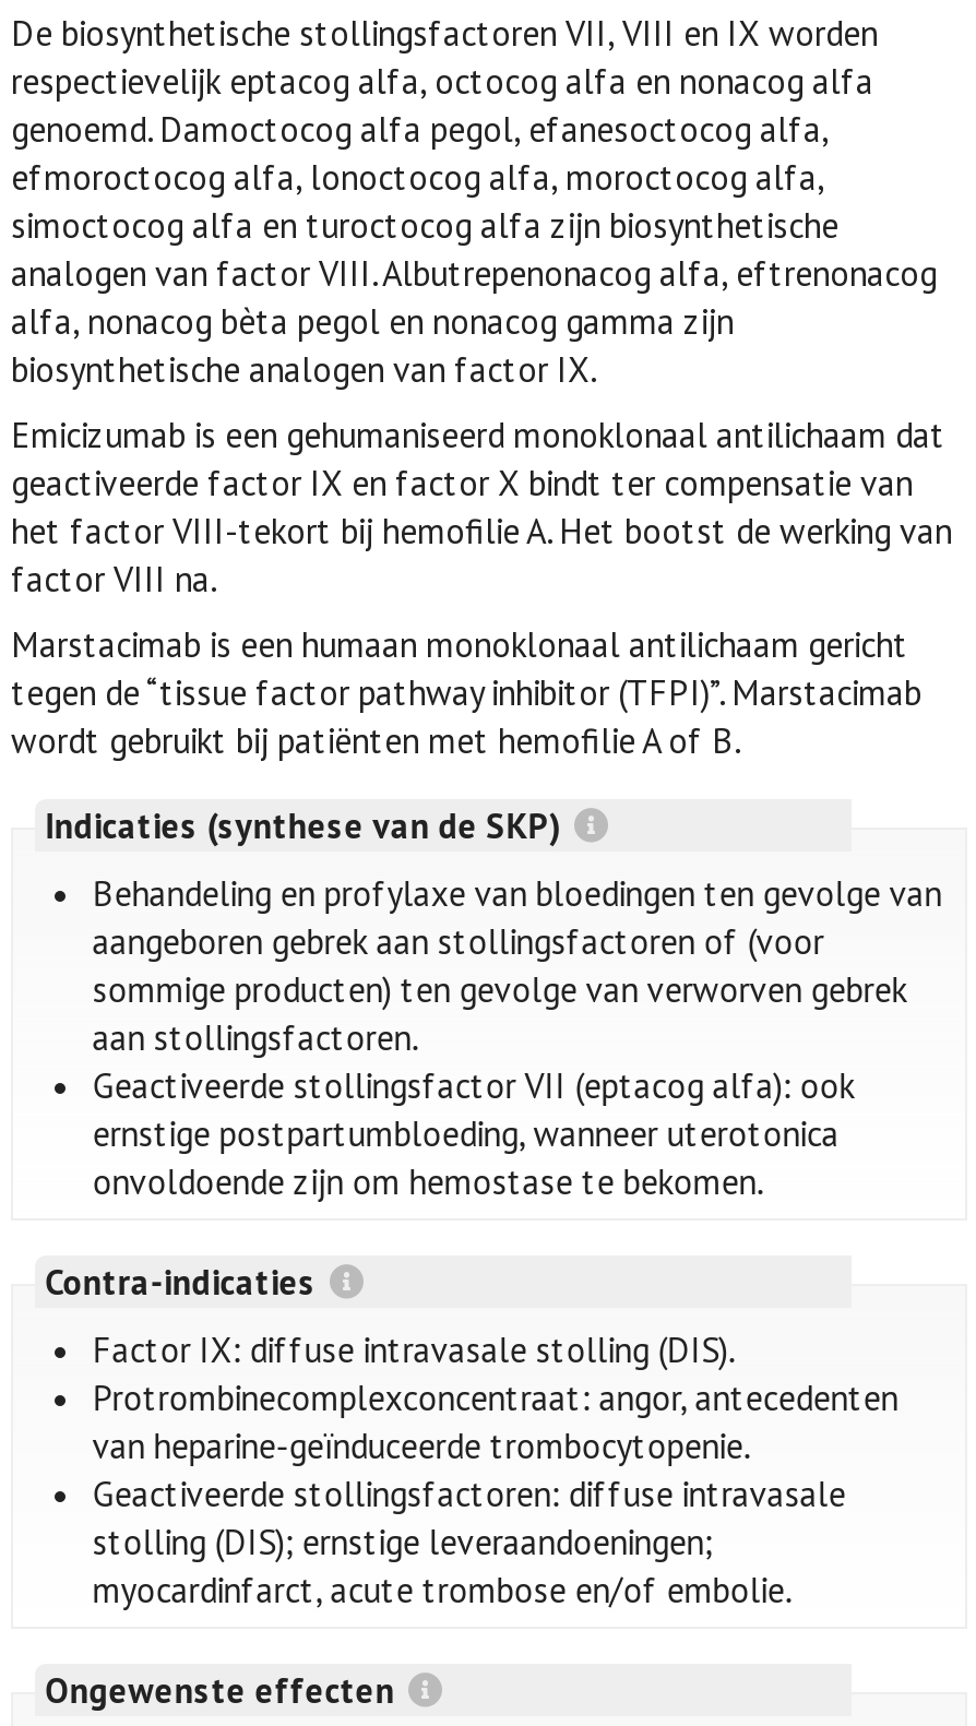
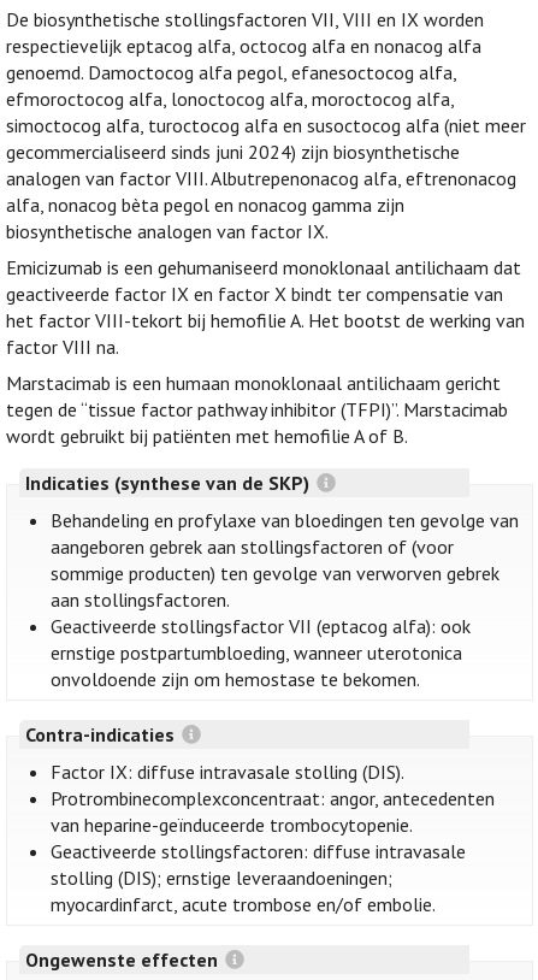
[11,203,838,247] simoctocog alfa en turoctocog alfa zijn biosynthetische -> [6,113,526,164] simoctocog alfa, turoctocog alfa en susoctocog alfa (niet meer | gecommercialiseerd sinds juni 2024) zijn biosynthetische

